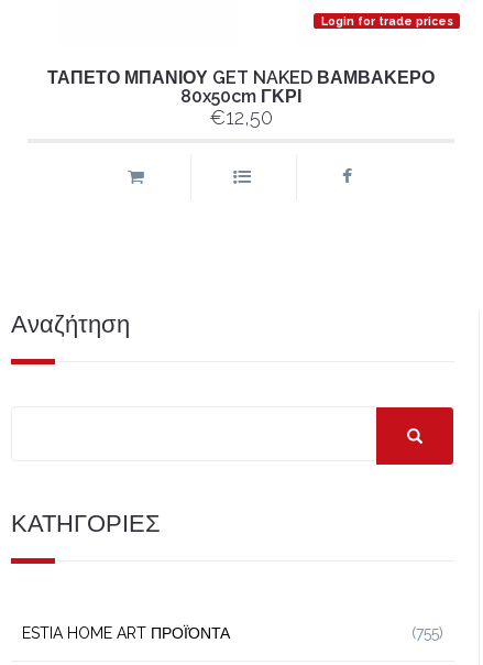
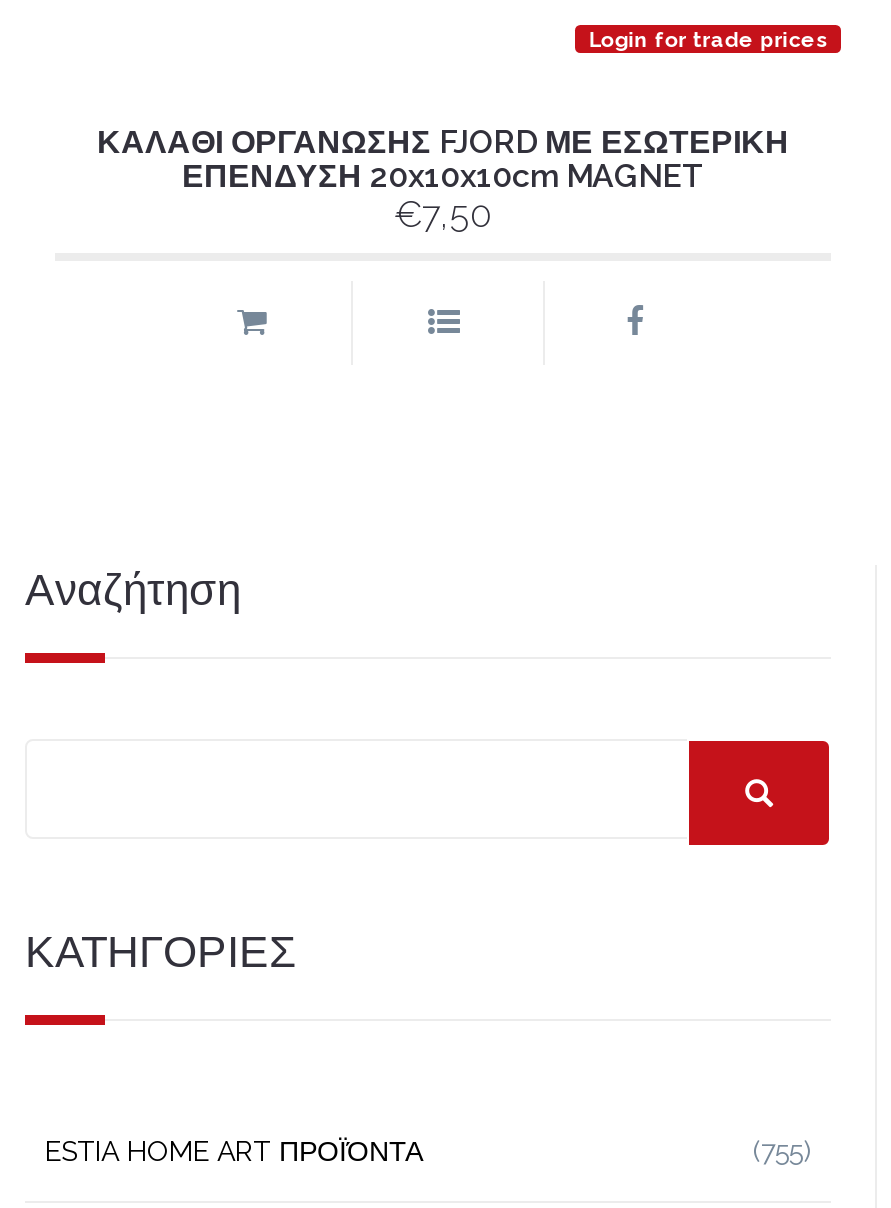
[47,67,435,128] ΤΑΠΕΤΟ ΜΠΑΝΙΟΥ GET NAKED ΒΑΜΒΑΚΕΡΟ | 80x50cm ΓΚΡΙ | €12,50 -> [97,122,789,234] ΚΑΛΑΘΙ ΟΡΓΑΝΩΣΗΣ FJORD ΜΕ ΕΣΩΤΕΡΙΚΗ | ΕΠΕΝΔΥΣΗ 20x10x10cm MAGNET | €7,50

